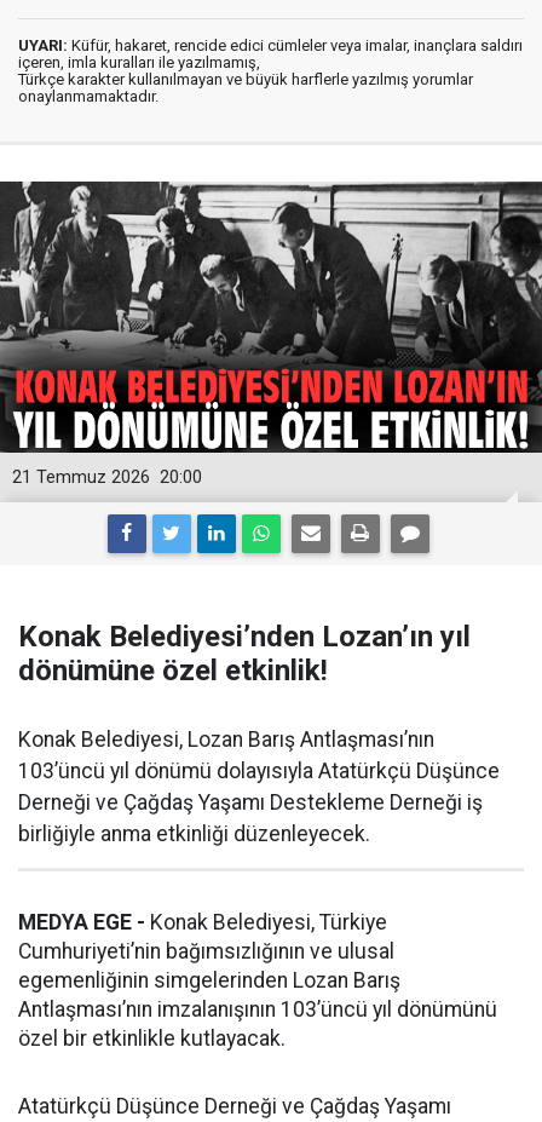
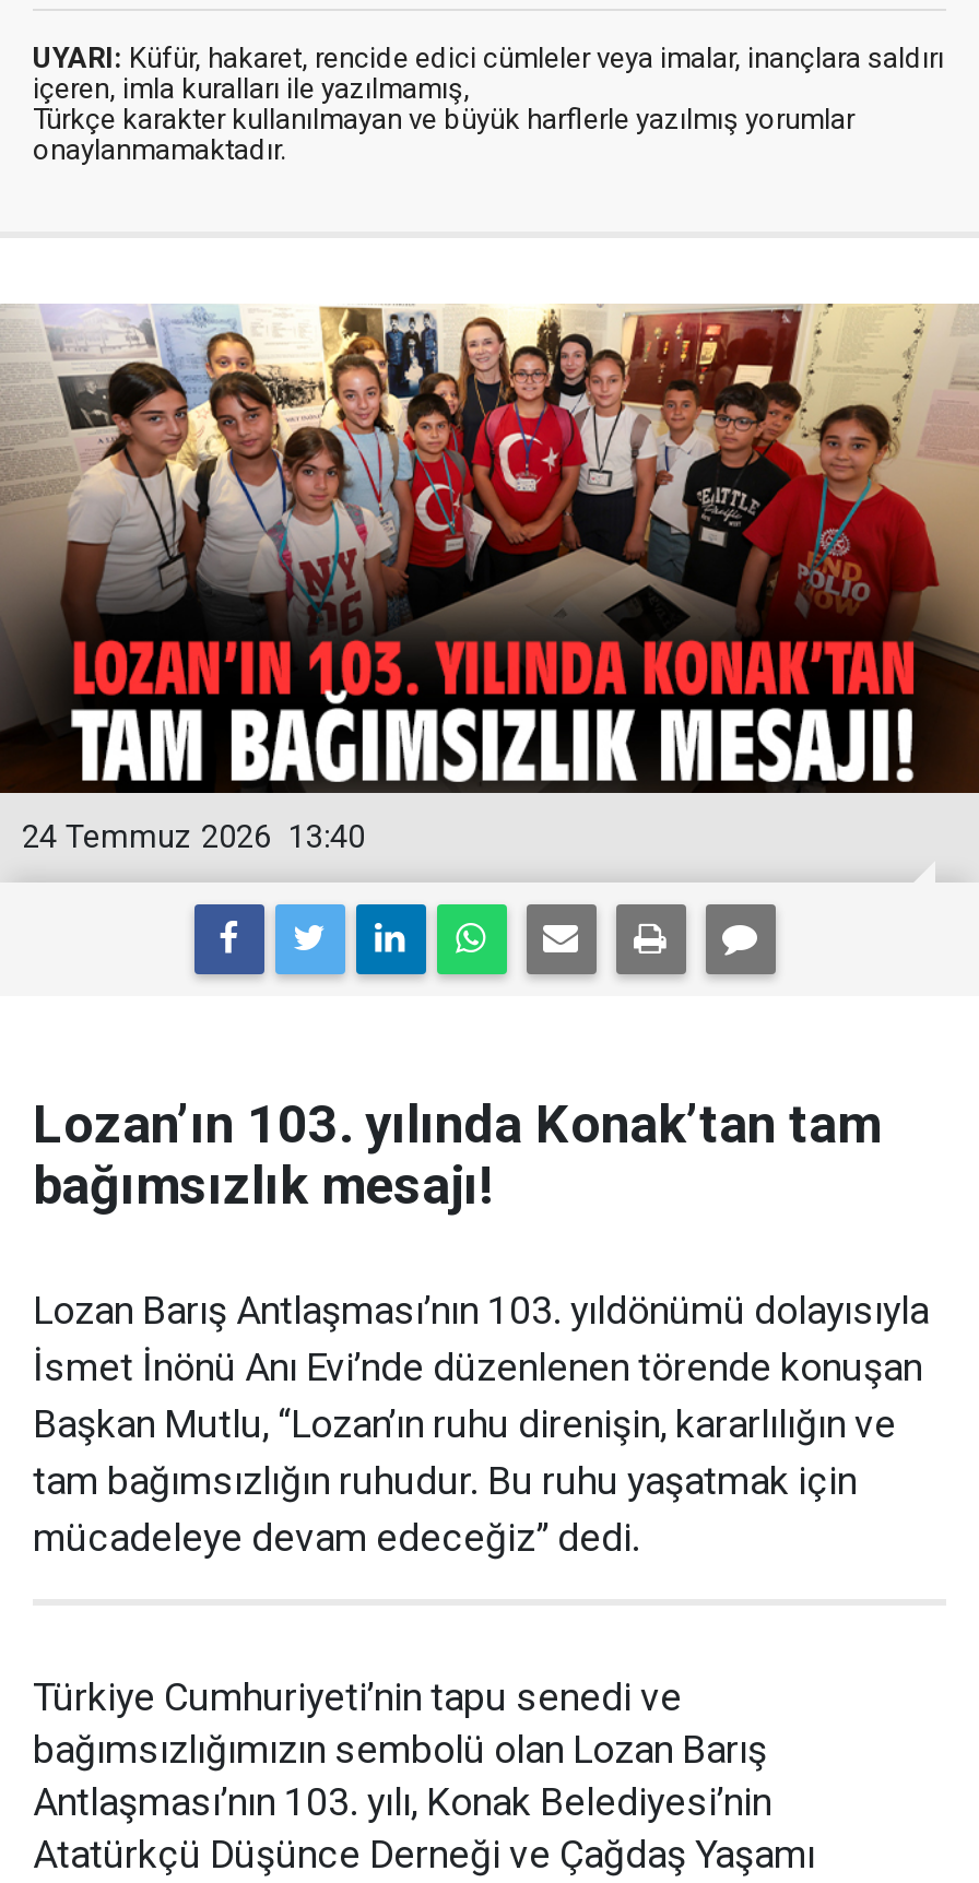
[4,180,538,487] [image] | 20:00 | 21 Temmuz 2026 -> [7,304,972,855] [image] | 13:40 | 24 Temmuz 2026
[18,619,471,687] Konak Belediyesi’nden Lozan’ın yıl | dönümüne özel etkinlik! -> [33,1094,881,1216] Lozan’ın 103. yılında Konak’tan tam | bağımsızlık mesajı!
[18,727,500,846] Konak Belediyesi, Lozan Barış Antlaşması’nın | 103’üncü yıl dönümü dolayısıyla Atatürkçü Düşünce | Derneği ve Çağdaş Yaşamı Destekleme Derneği iş | birliğiyle anma etkinliği düzenleyecek. -> [33,1288,929,1559] Lozan Barış Antlaşması’nın 103. yıldönümü dolayısıyla | İsmet İnönü Anı Evi’nde düzenlenen törende konuşan | Başkan Mutlu, “Lozan’ın ruhu direnişin, kararlılığın ve | tam bağımsızlığın ruhudur. Bu ruhu yaşatmak için | mücadeleye devam edeceğiz” dedi.
[18,910,497,1050] MEDYA EGE - Konak Belediyesi, Türkiye | Cumhuriyeti’nin bağımsızlığının ve ulusal | egemenliğinin simgelerinden Lozan Barış | Antlaşması’nın imzalanışının 103’üncü yıl dönümünü | özel bir etkinlikle kutlayacak. -> [33,1675,771,1823] Türkiye Cumhuriyeti’nin tapu senedi ve | bağımsızlığımızın sembolü olan Lozan Barış | Antlaşması’nın 103. yılı, Konak Belediyesi’nin

